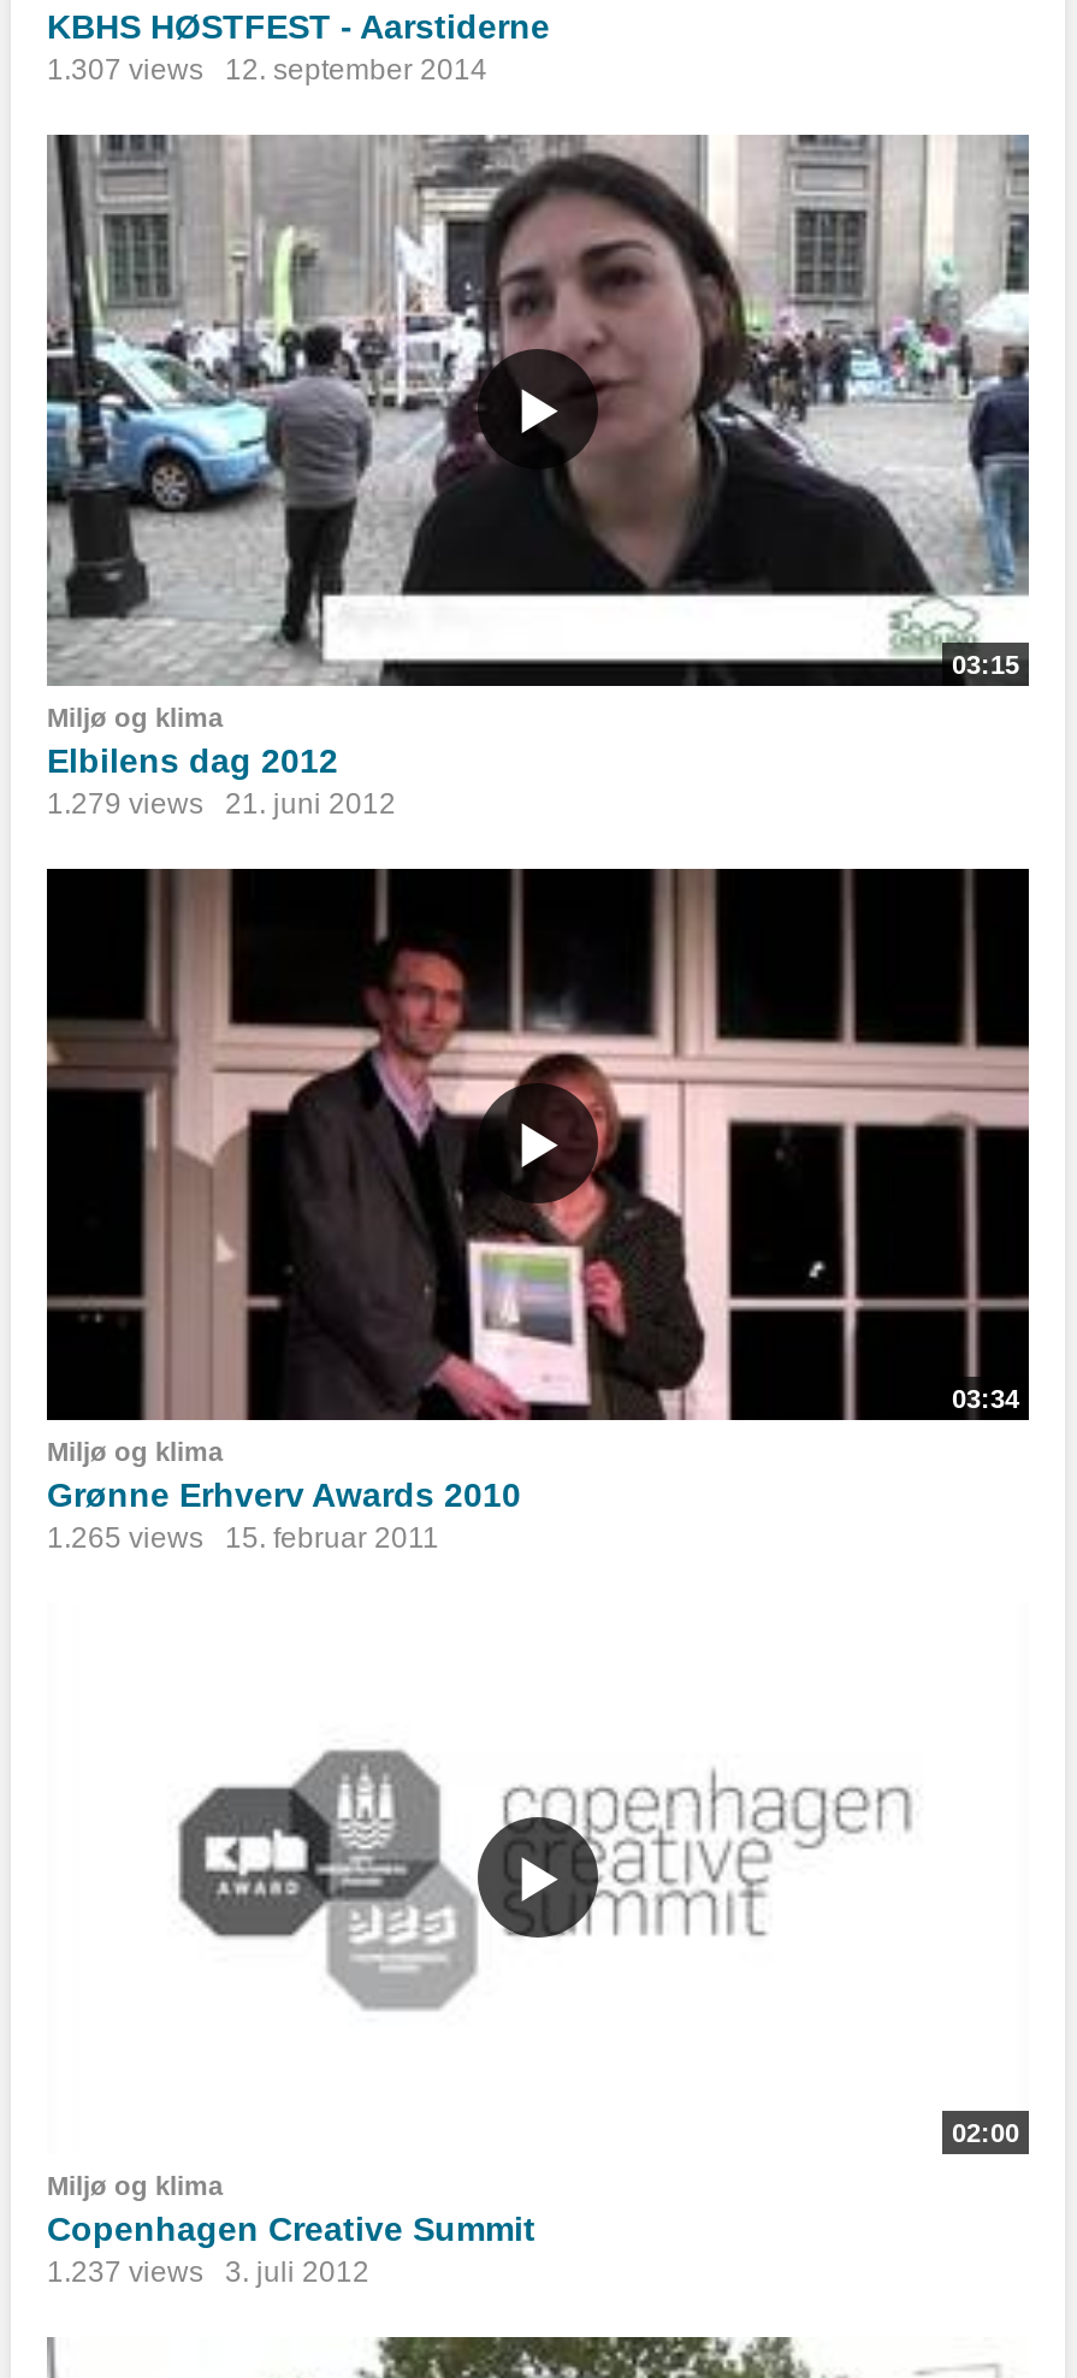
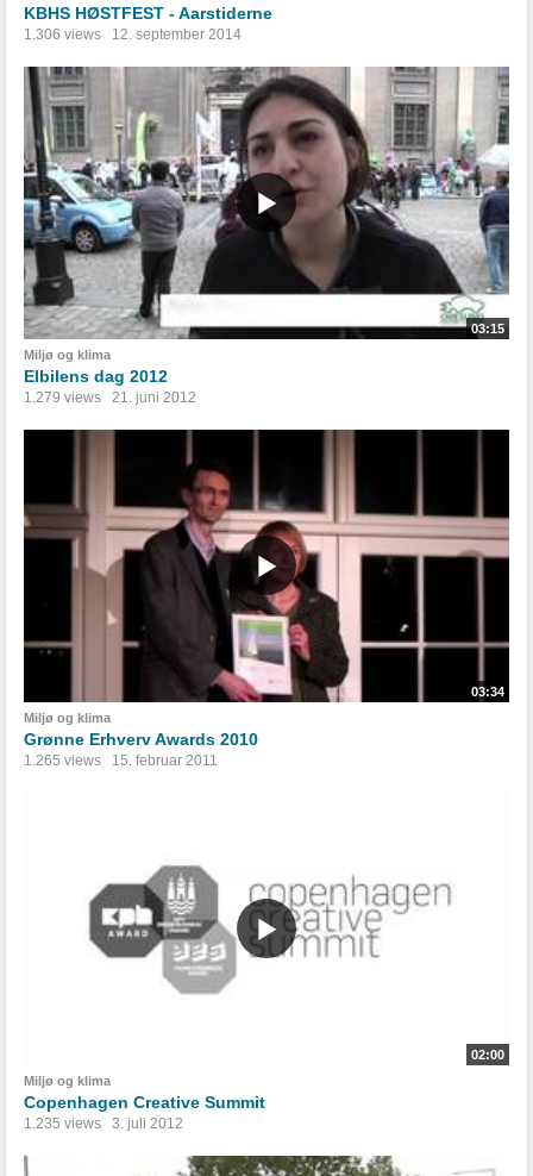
[47,52,487,85] 1.307 views 12. september 2014 -> [24,26,242,42] 1.306 views 12. september 2014
[47,2255,369,2288] 1.237 views 3. juli 2012 -> [24,1115,183,1132] 1.235 views 3. juli 2012

